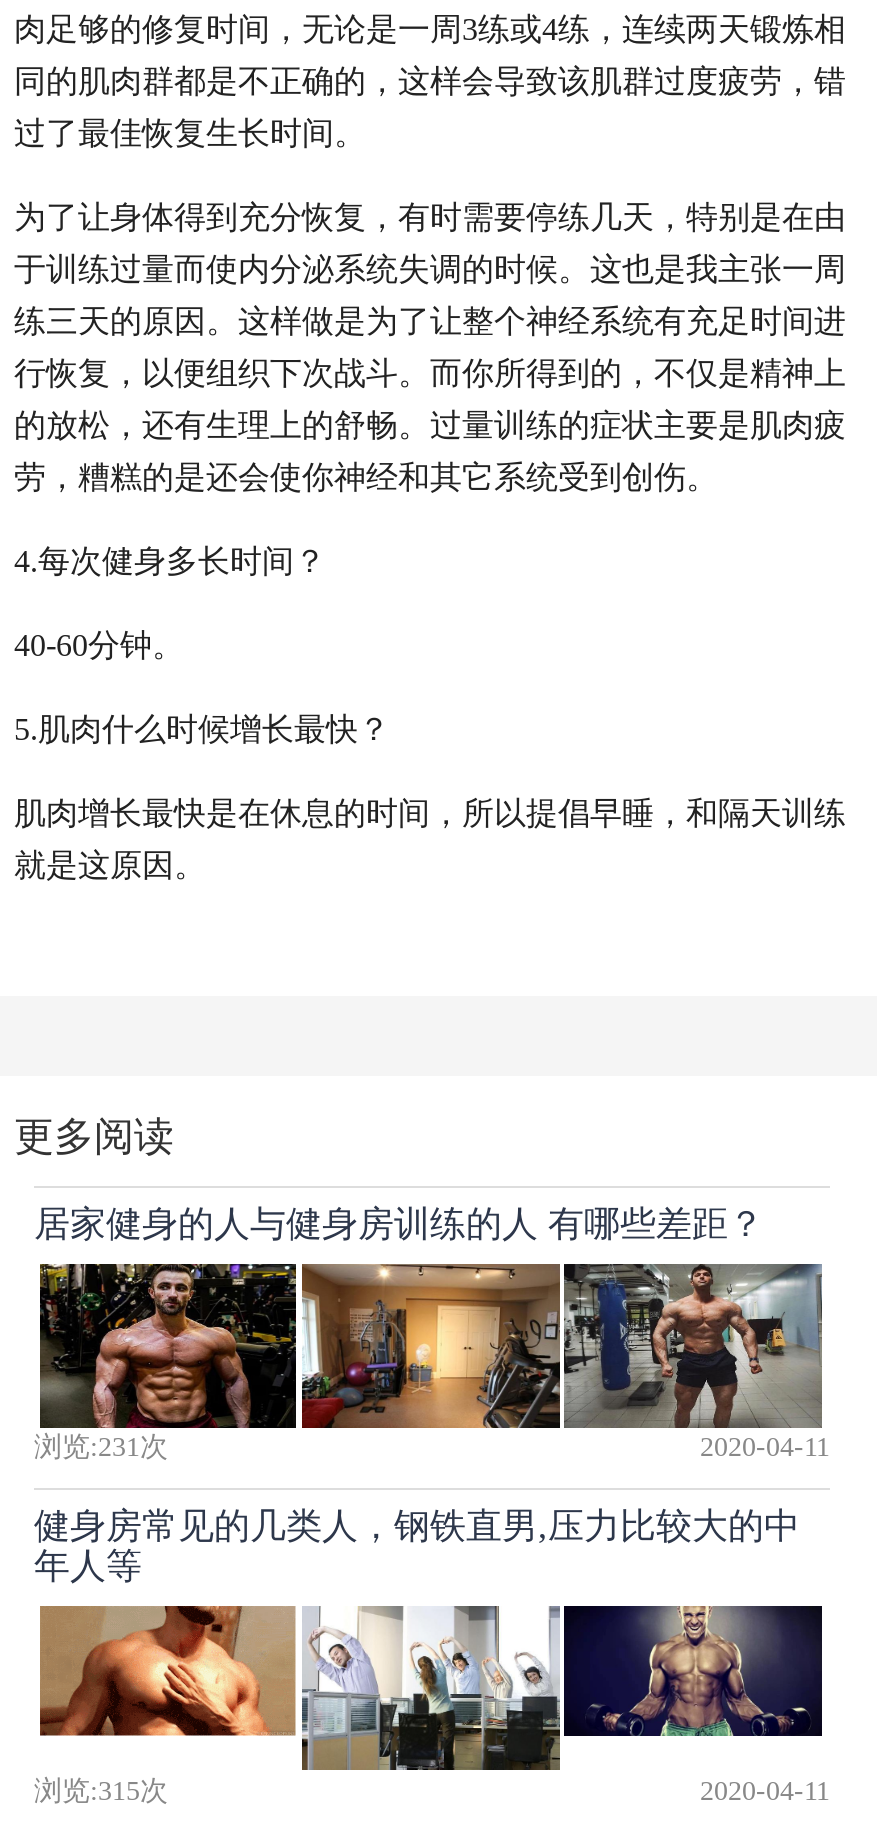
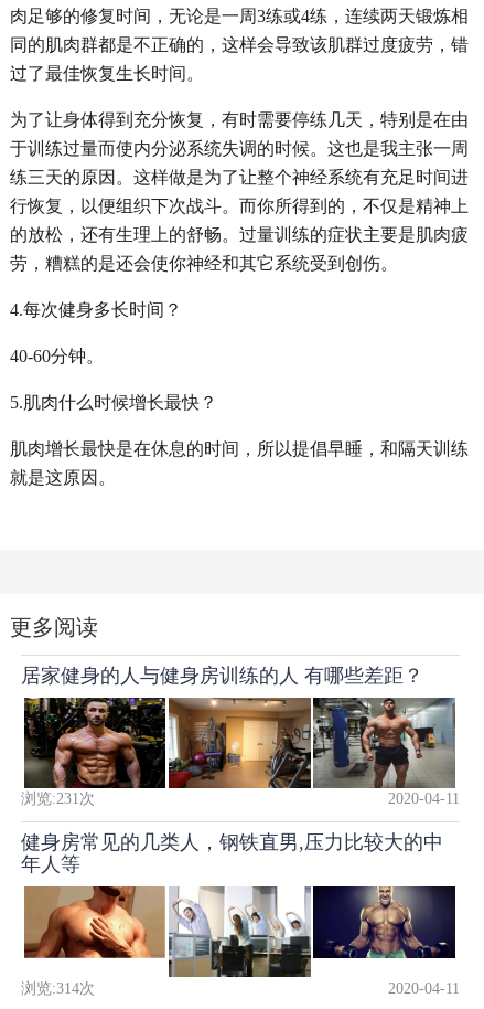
[34,1776,168,1806] 浏览:315次 -> [21,980,95,997] 浏览:314次

